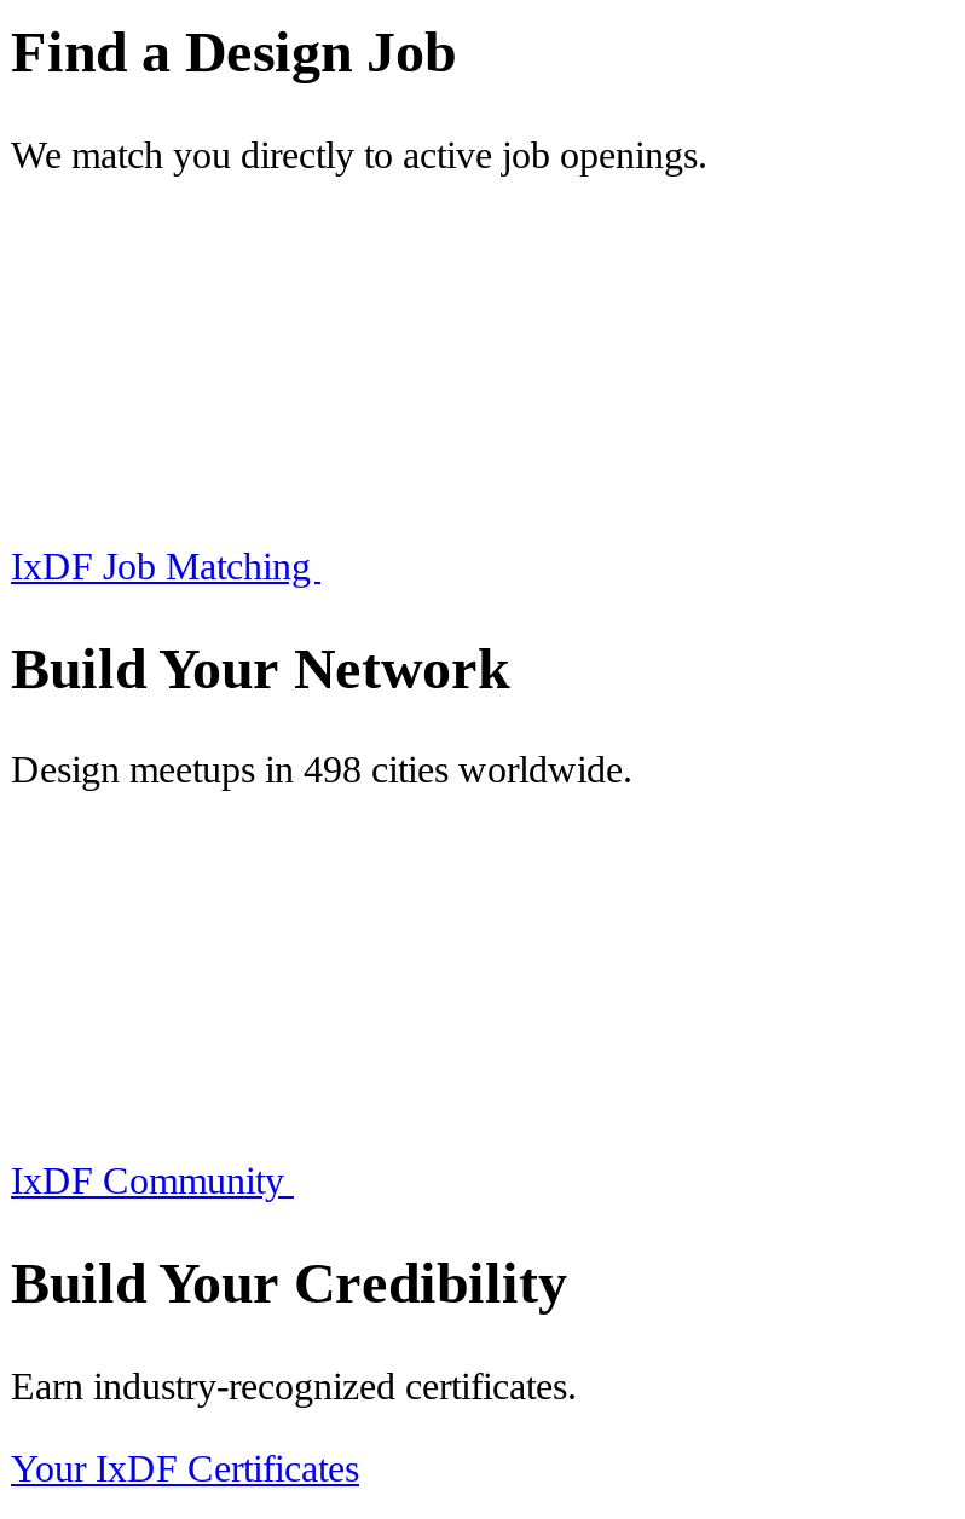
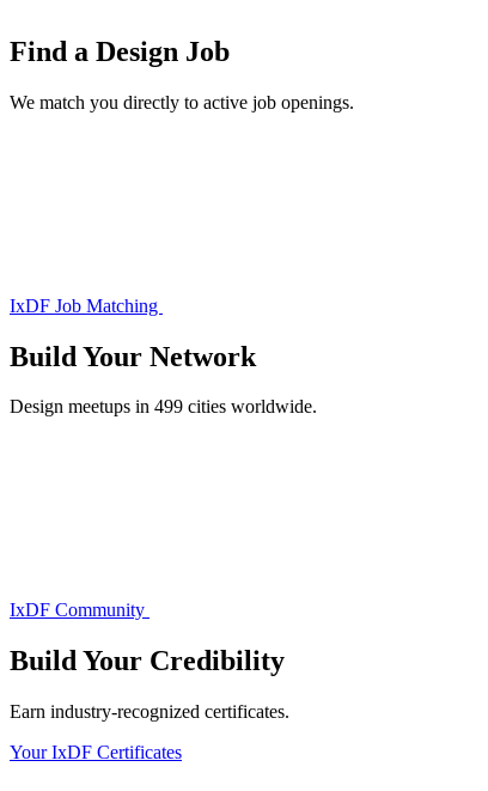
[11,750,632,791] Design meetups in 498 cities worldwide. -> [10,397,317,417] Design meetups in 499 cities worldwide.

